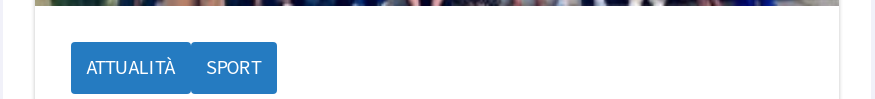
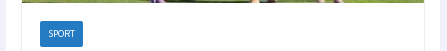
[86,55,174,81] ATTUALITÀ -> none

